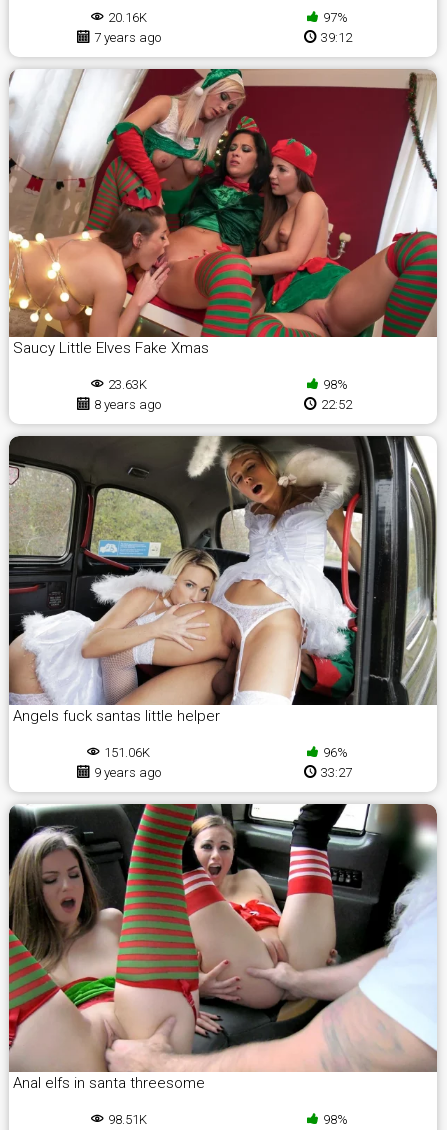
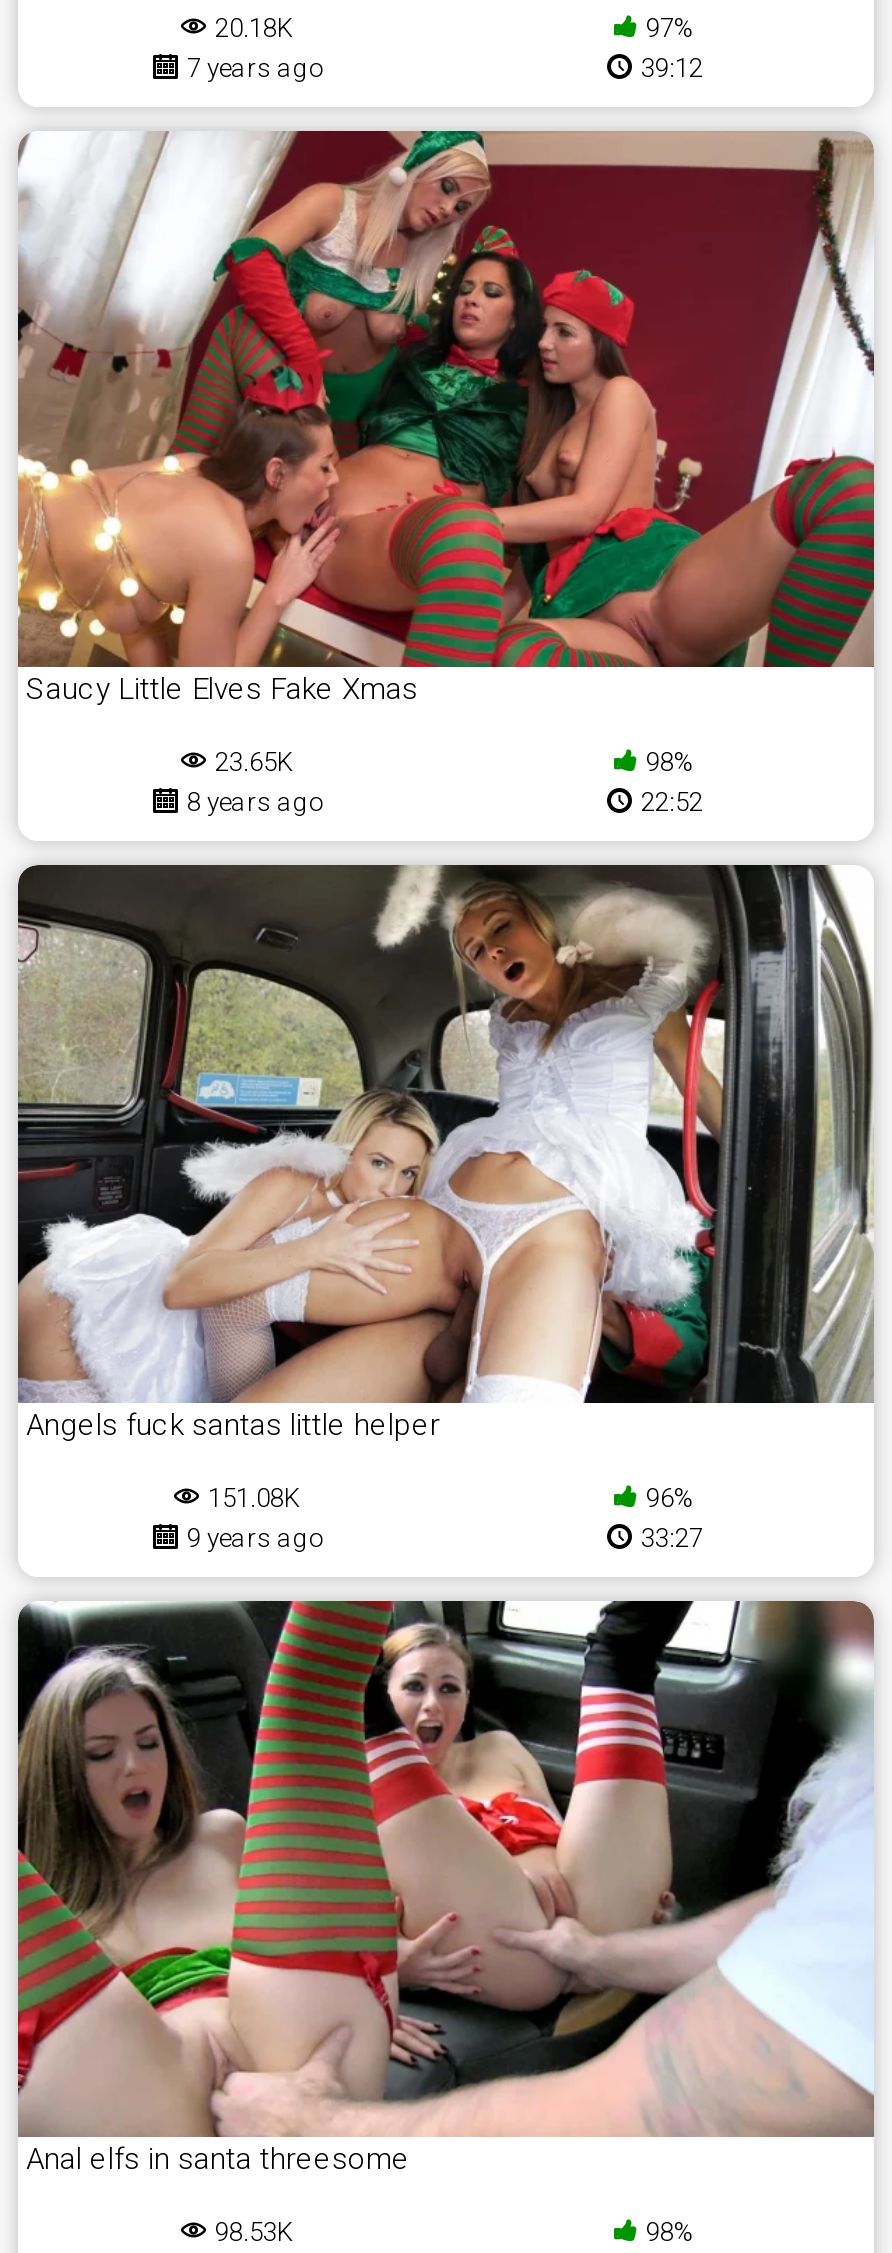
[107,10,146,25] 20.16K -> [215,13,293,43] 20.18K
[107,377,146,392] 23.63K -> [215,748,293,778] 23.65K
[104,745,150,760] 151.06K -> [208,1483,300,1513] 151.08K
[107,1112,146,1127] 98.51K -> [215,2217,293,2247] 98.53K

